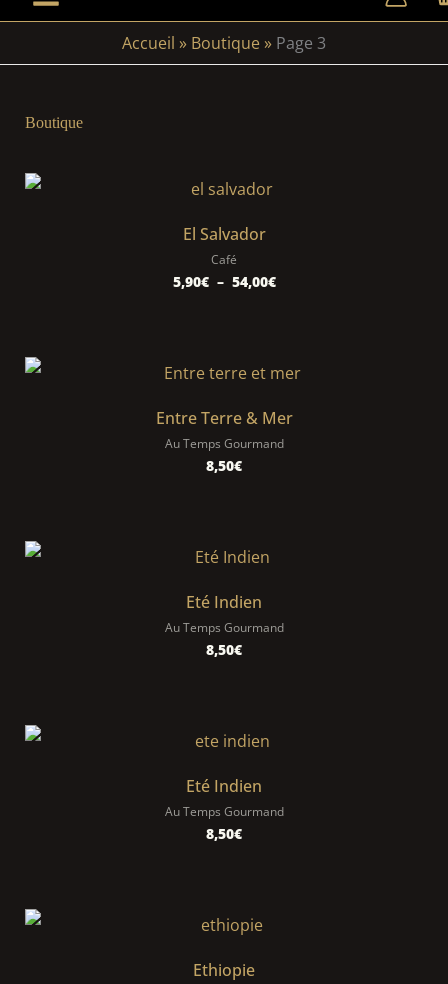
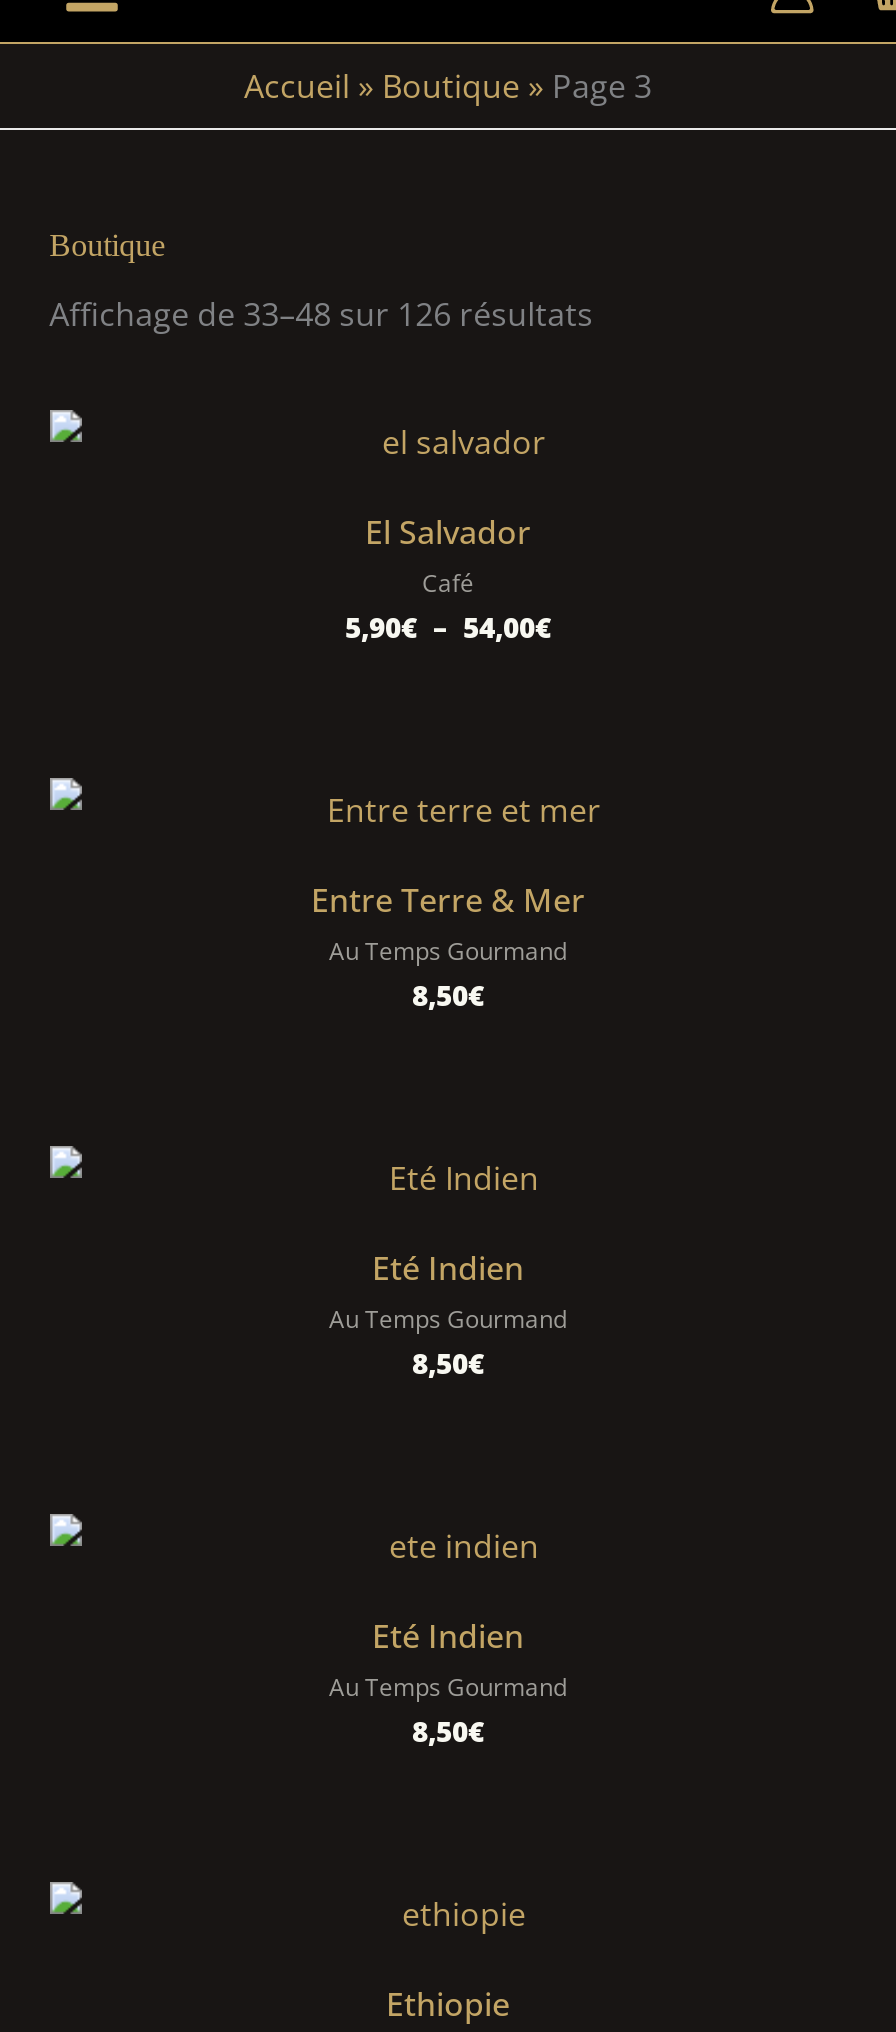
none -> [49,293,593,337] Affichage de 33–48 sur 126 résultats

